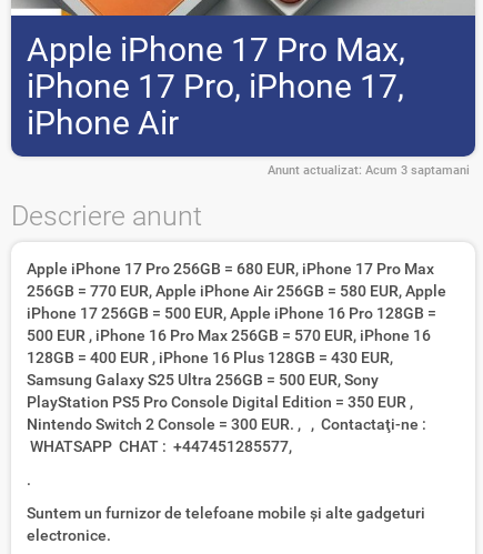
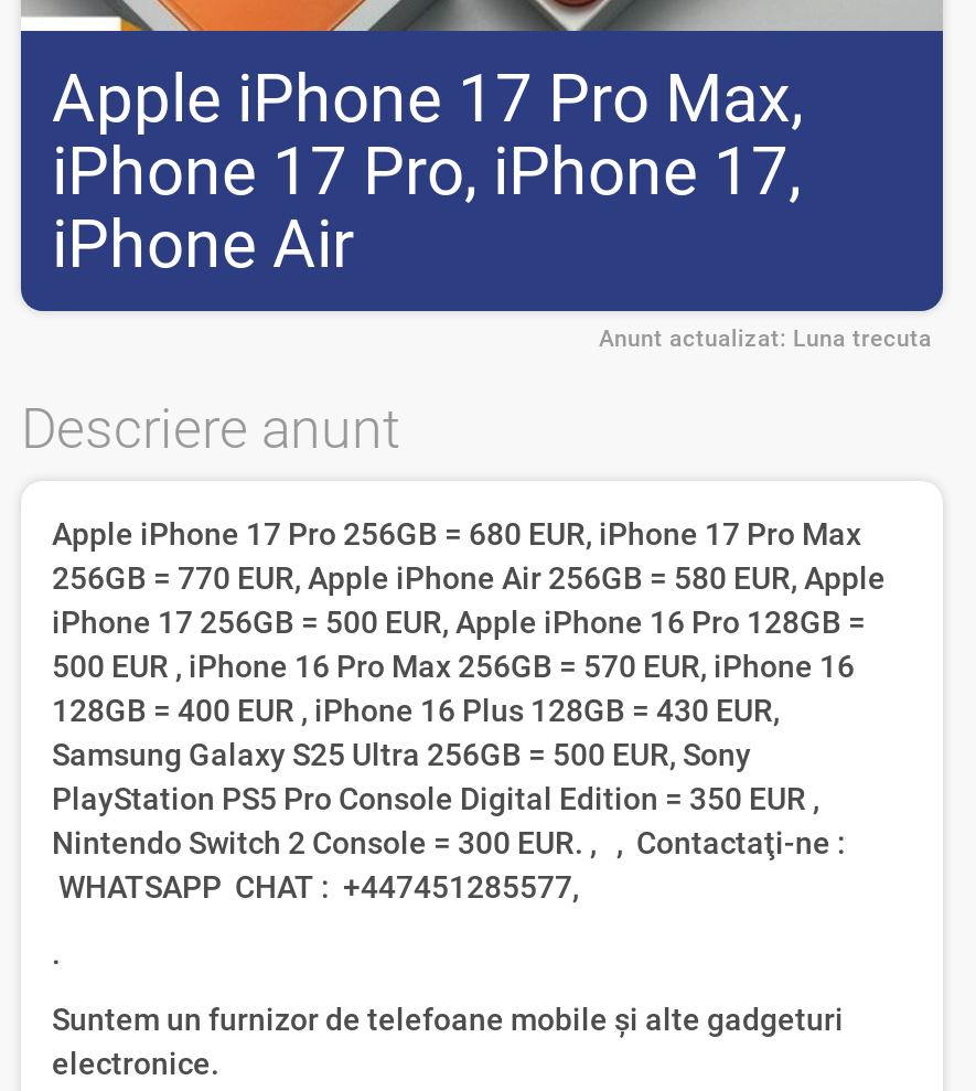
[268,163,470,177] Anunt actualizat: Acum 3 saptamani -> [599,324,932,352] Anunt actualizat: Luna trecuta

